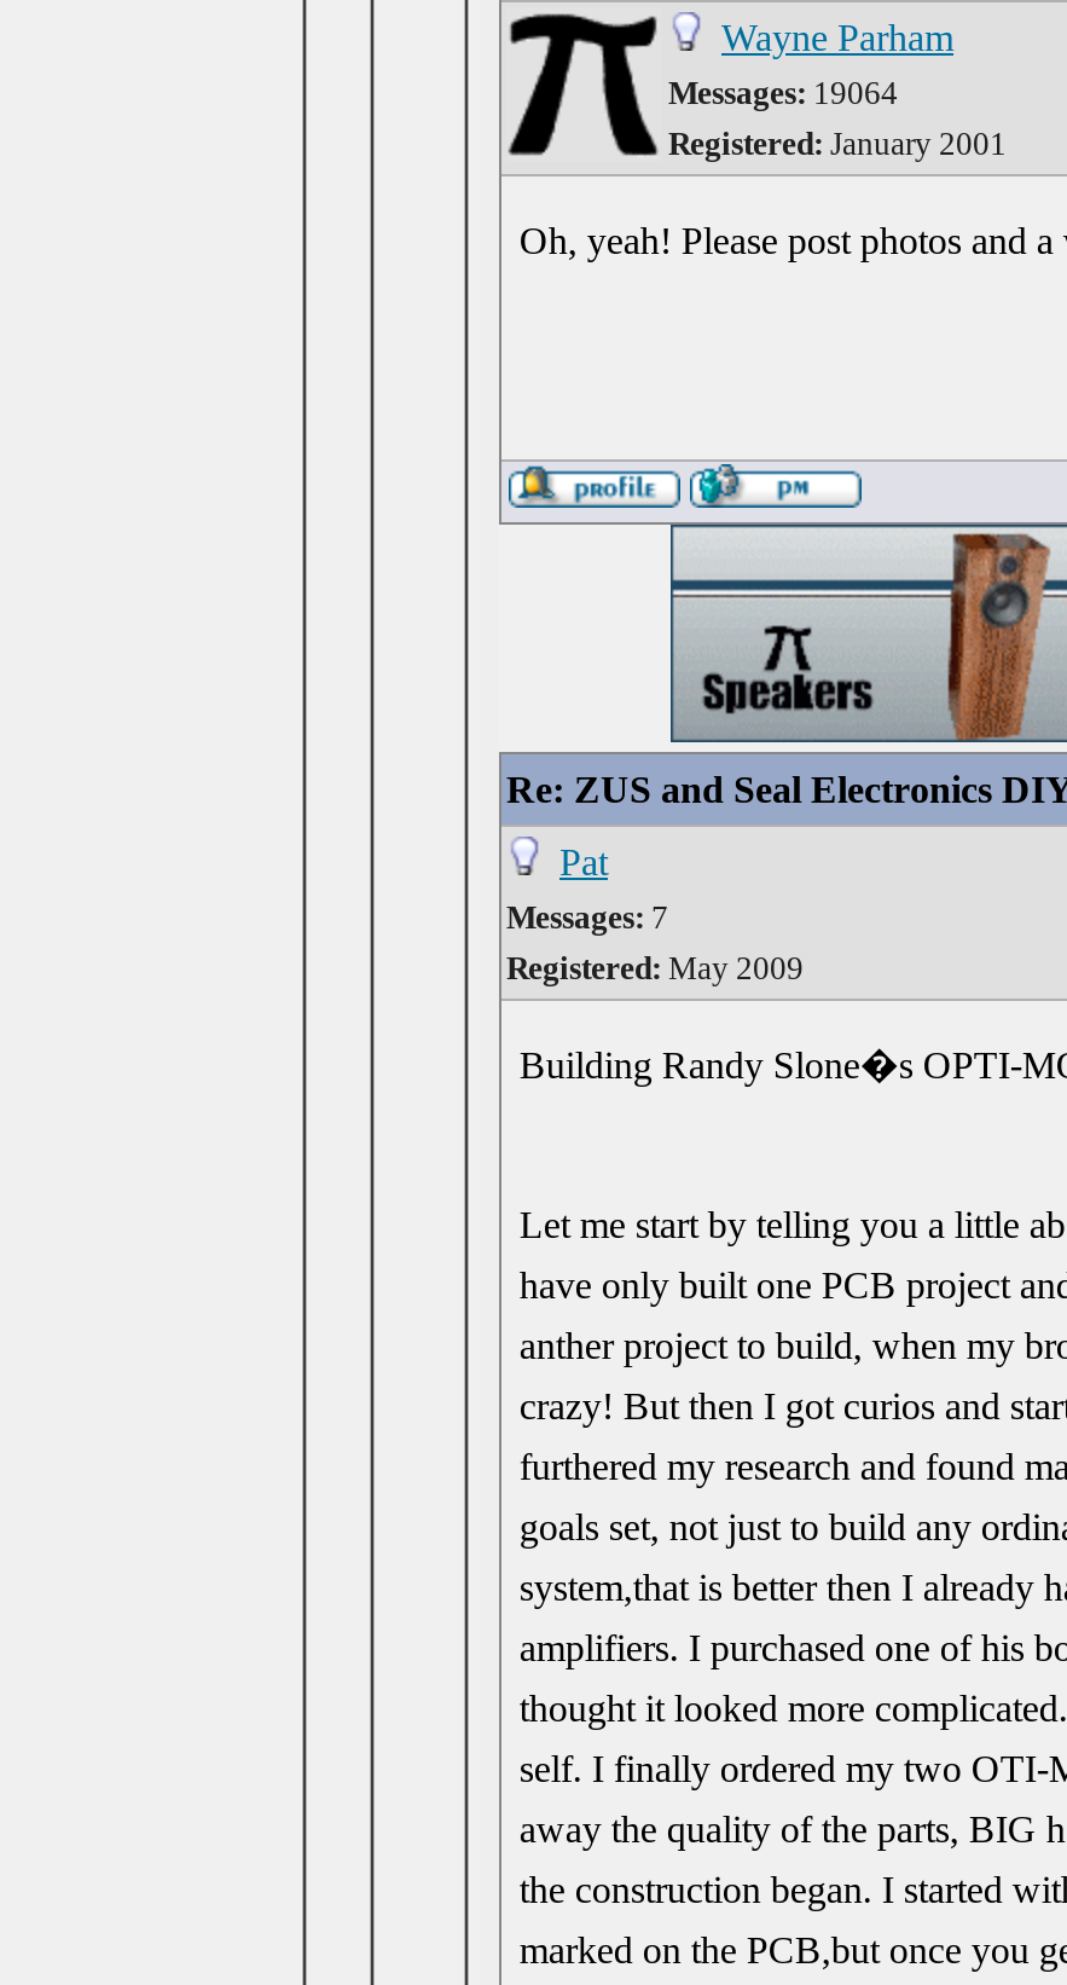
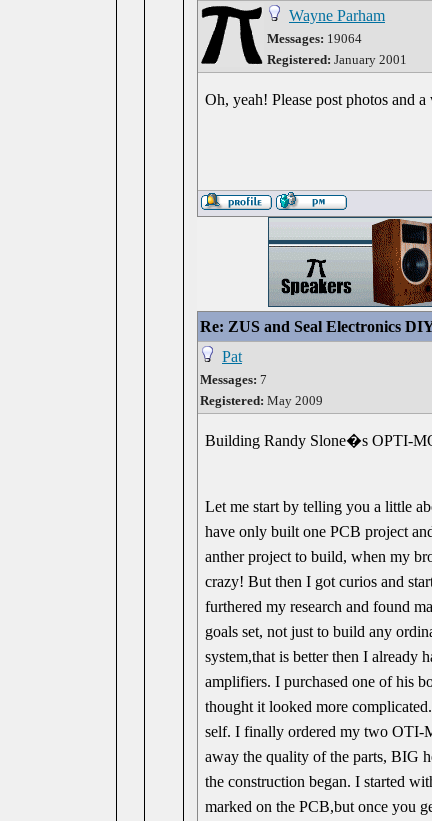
[922,527,1060,742] [image] -> [371,218,429,306] [image]

